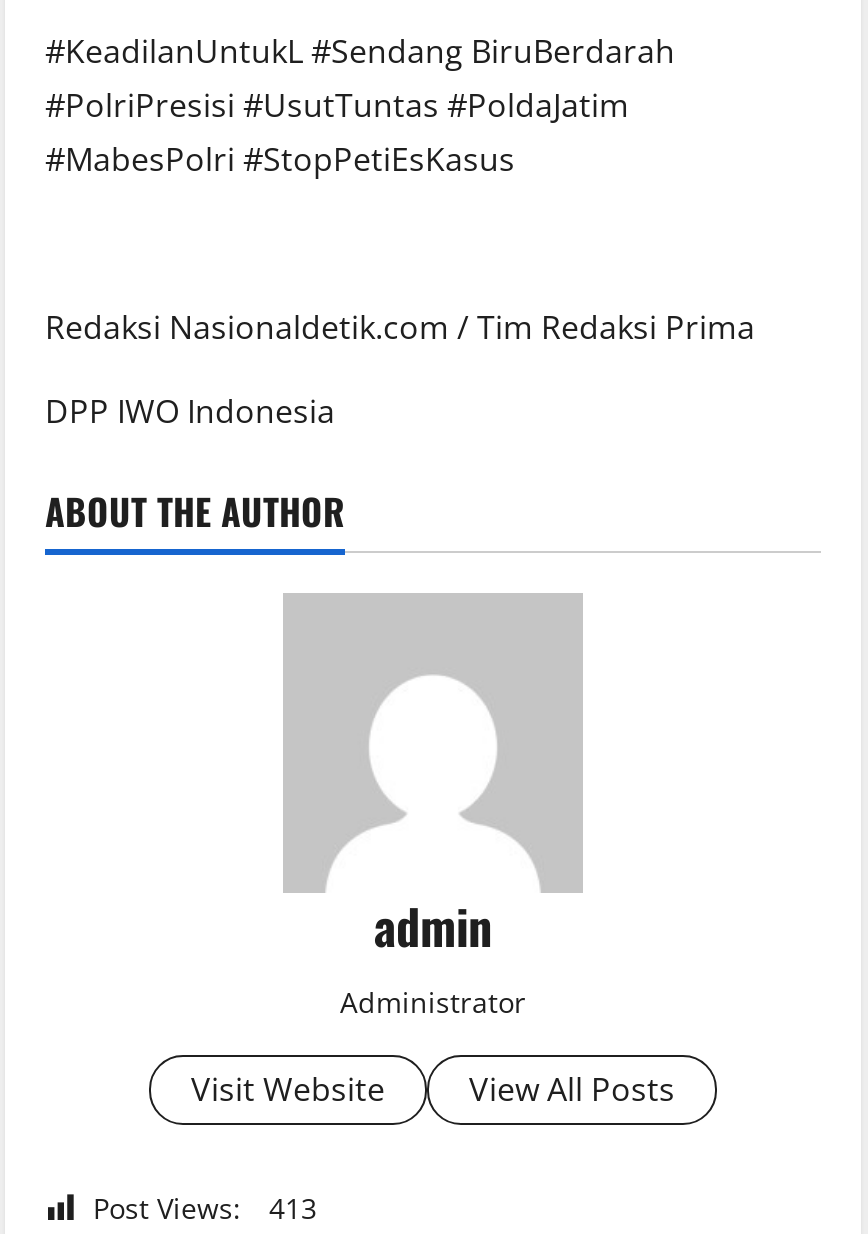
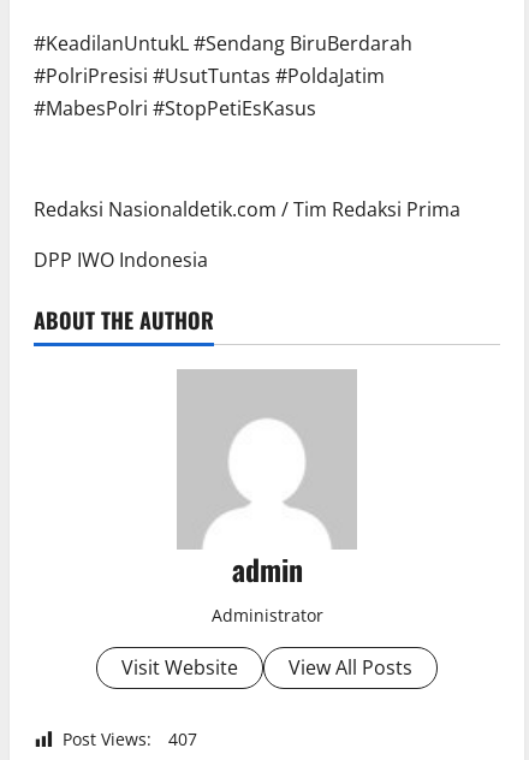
[93,1188,317,1226] Post Views: 413 -> [63,728,197,751] Post Views: 407

